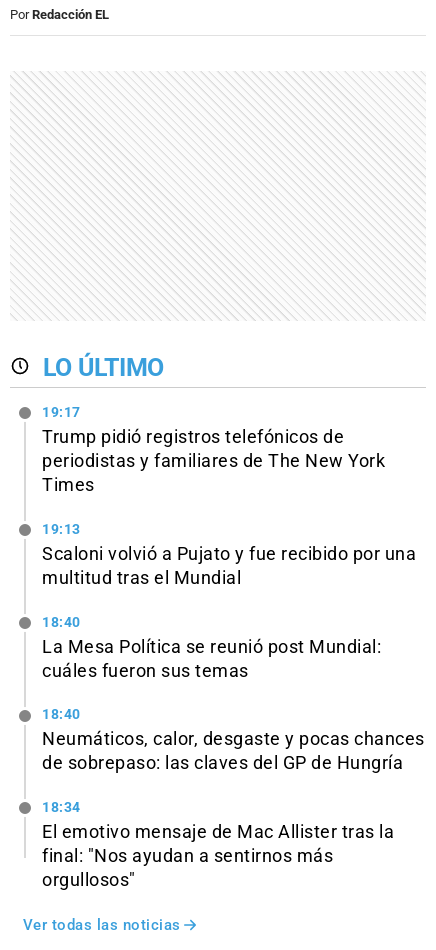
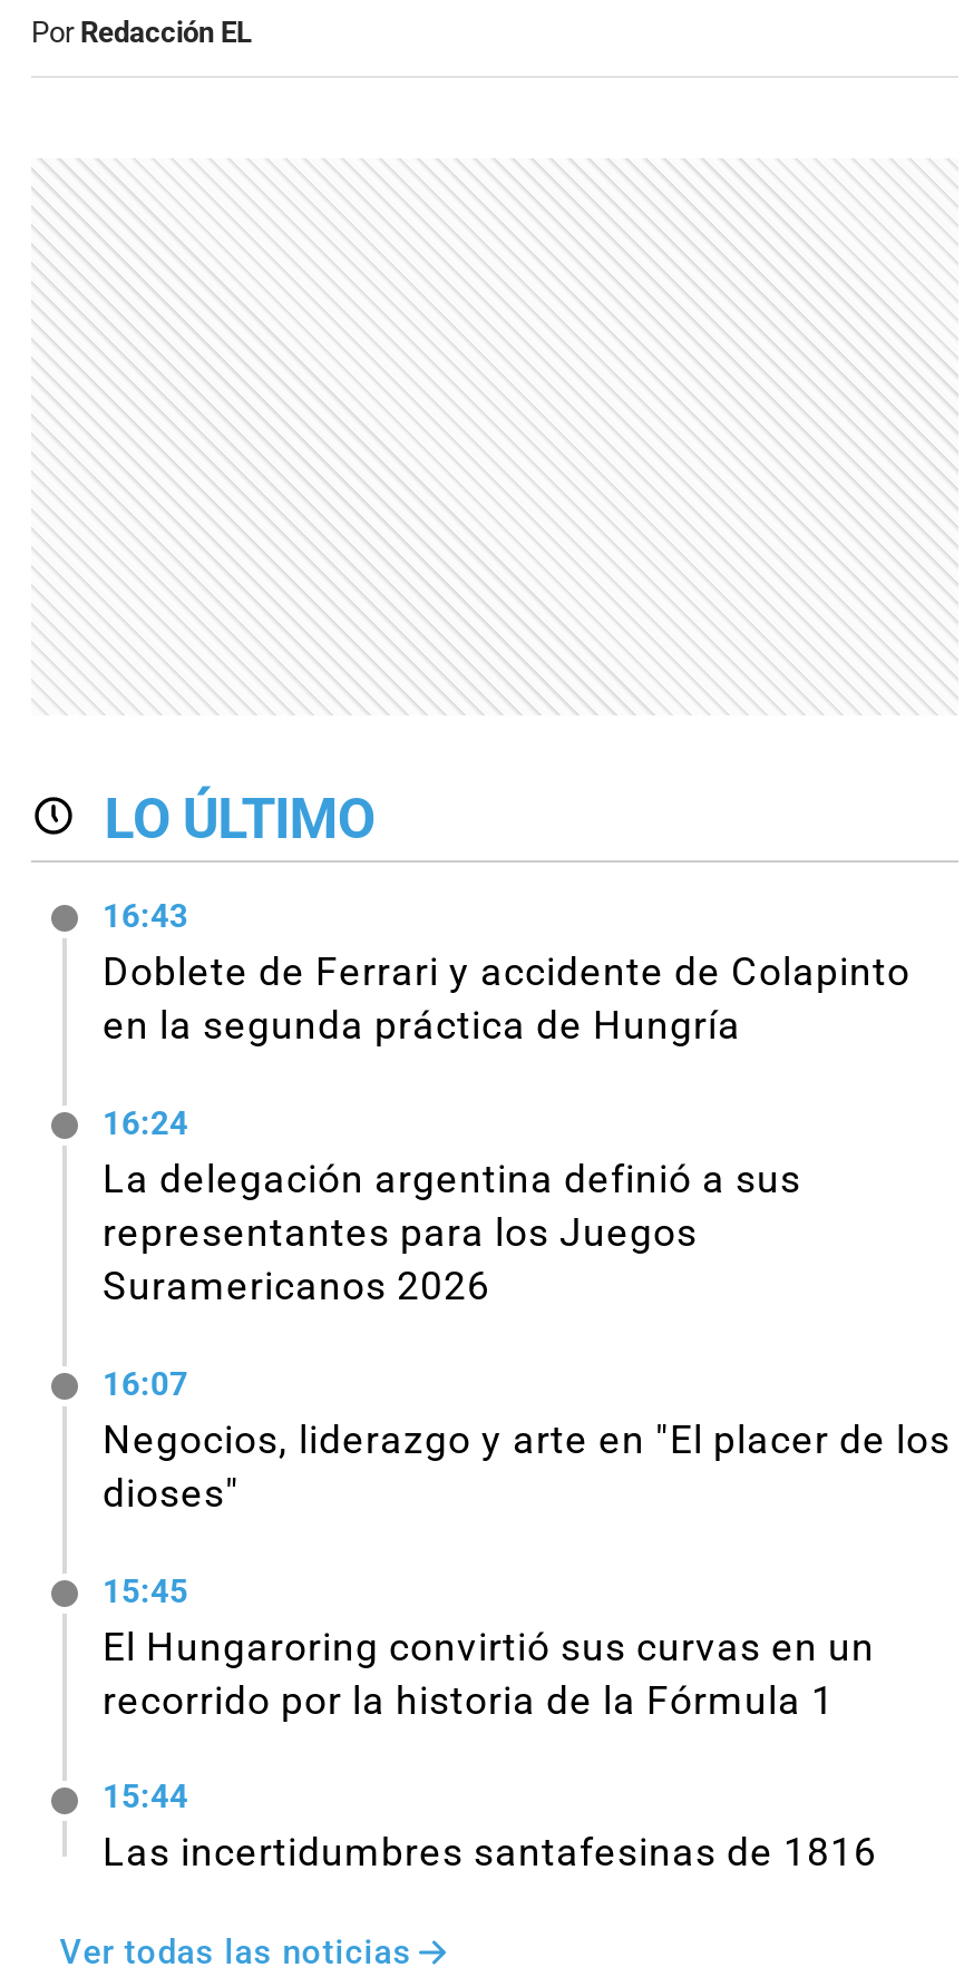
[42,404,385,495] 19:17 | Trump pidió registros telefónicos de | periodistas y familiares de The New York | Times -> [103,898,911,1048] 16:43 | Doblete de Ferrari y accidente de Colapinto | en la segunda práctica de Hungría
[42,521,416,588] 19:13 | Scaloni volvió a Pujato y fue recibido por una | multitud tras el Mundial -> [103,1105,801,1308] 16:24 | La delegación argentina definió a sus | representantes para los Juegos | Suramericanos 2026
[42,614,381,681] 18:40 | La Mesa Política se reunió post Mundial: | cuáles fueron sus temas -> [103,1366,951,1515] 16:07 | Negocios, liderazgo y arte en "El placer de los | dioses"
[42,706,424,773] 18:40 | Neumáticos, calor, desgaste y pocas chances | de sobrepaso: las claves del GP de Hungría -> [103,1572,875,1722] 15:45 | El Hungaroring convirtió sus curvas en un | recorrido por la historia de la Fórmula 1
[42,799,394,890] 18:34 | El emotivo mensaje de Mac Allister tras la | final: "Nos ayudan a sentirnos más | orgullosos" -> [103,1779,877,1875] 15:44 | Las incertidumbres santafesinas de 1816

